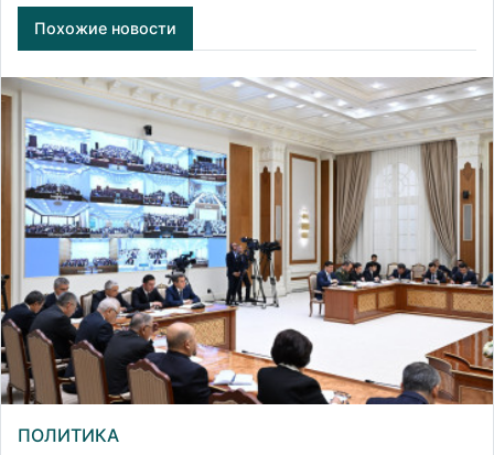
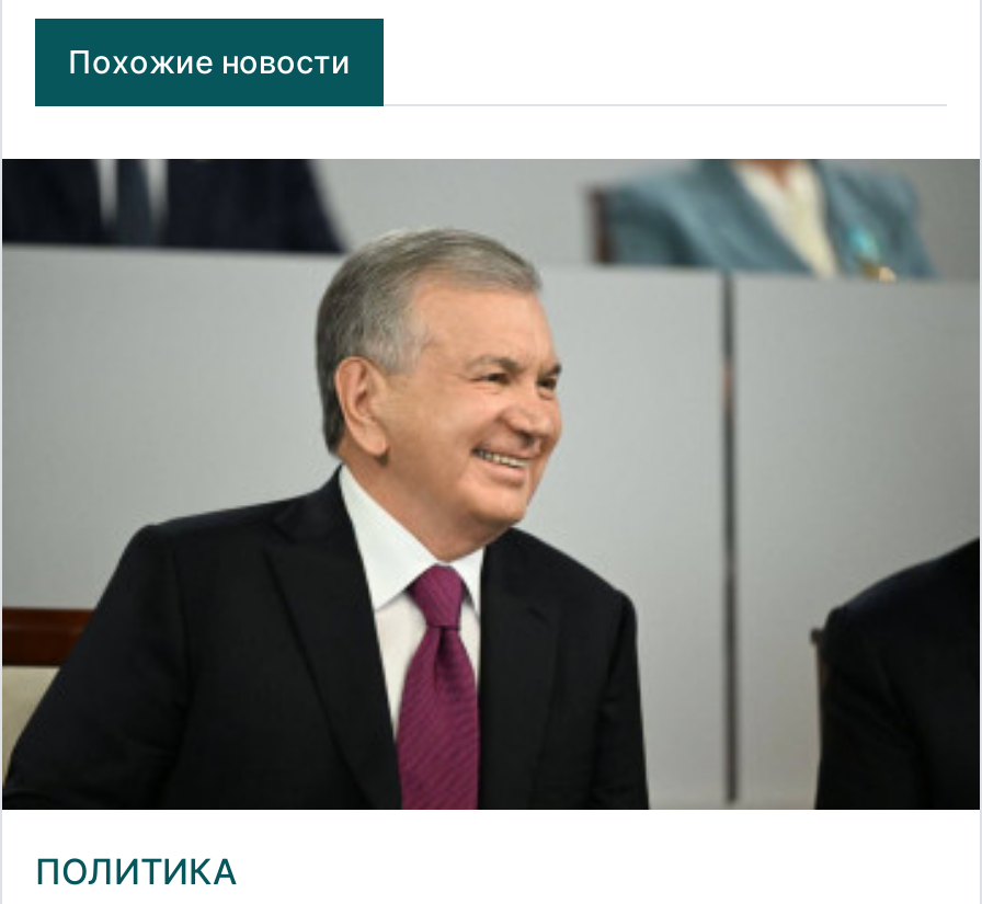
[3,77,491,405] [image] -> [7,157,975,812] [image]

